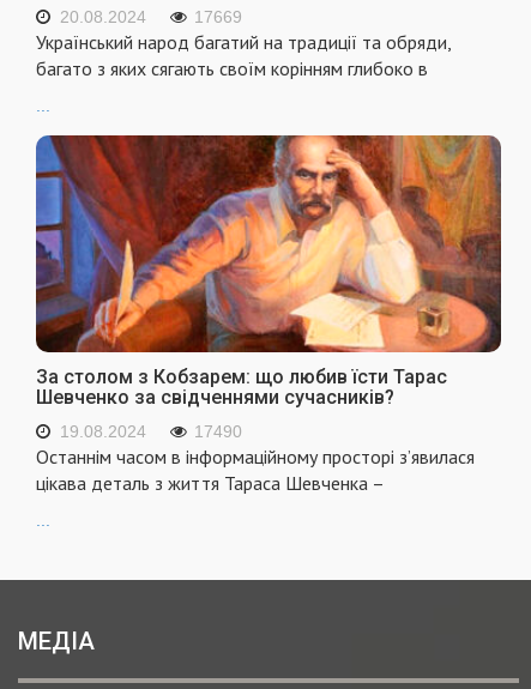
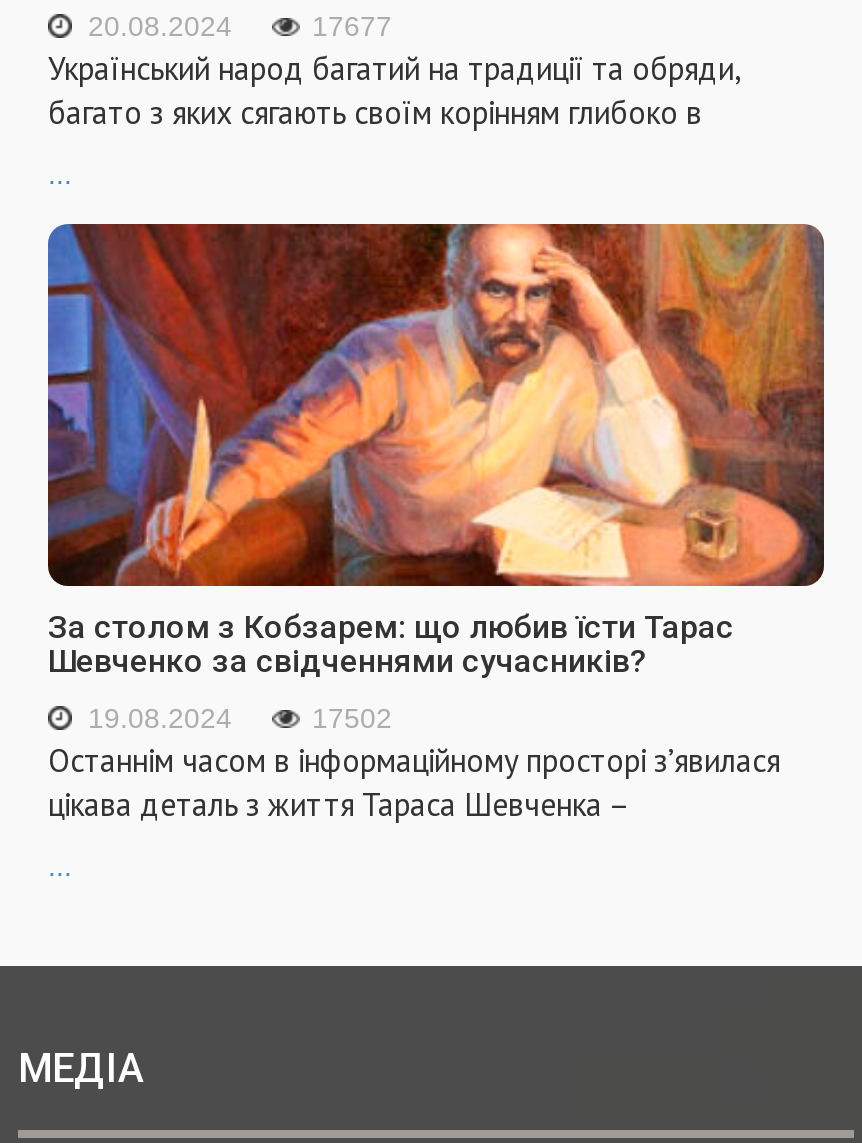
[194,8,242,27] 17669 -> [312,11,392,43] 17677
[194,421,242,440] 17490 -> [312,701,392,733] 17502

